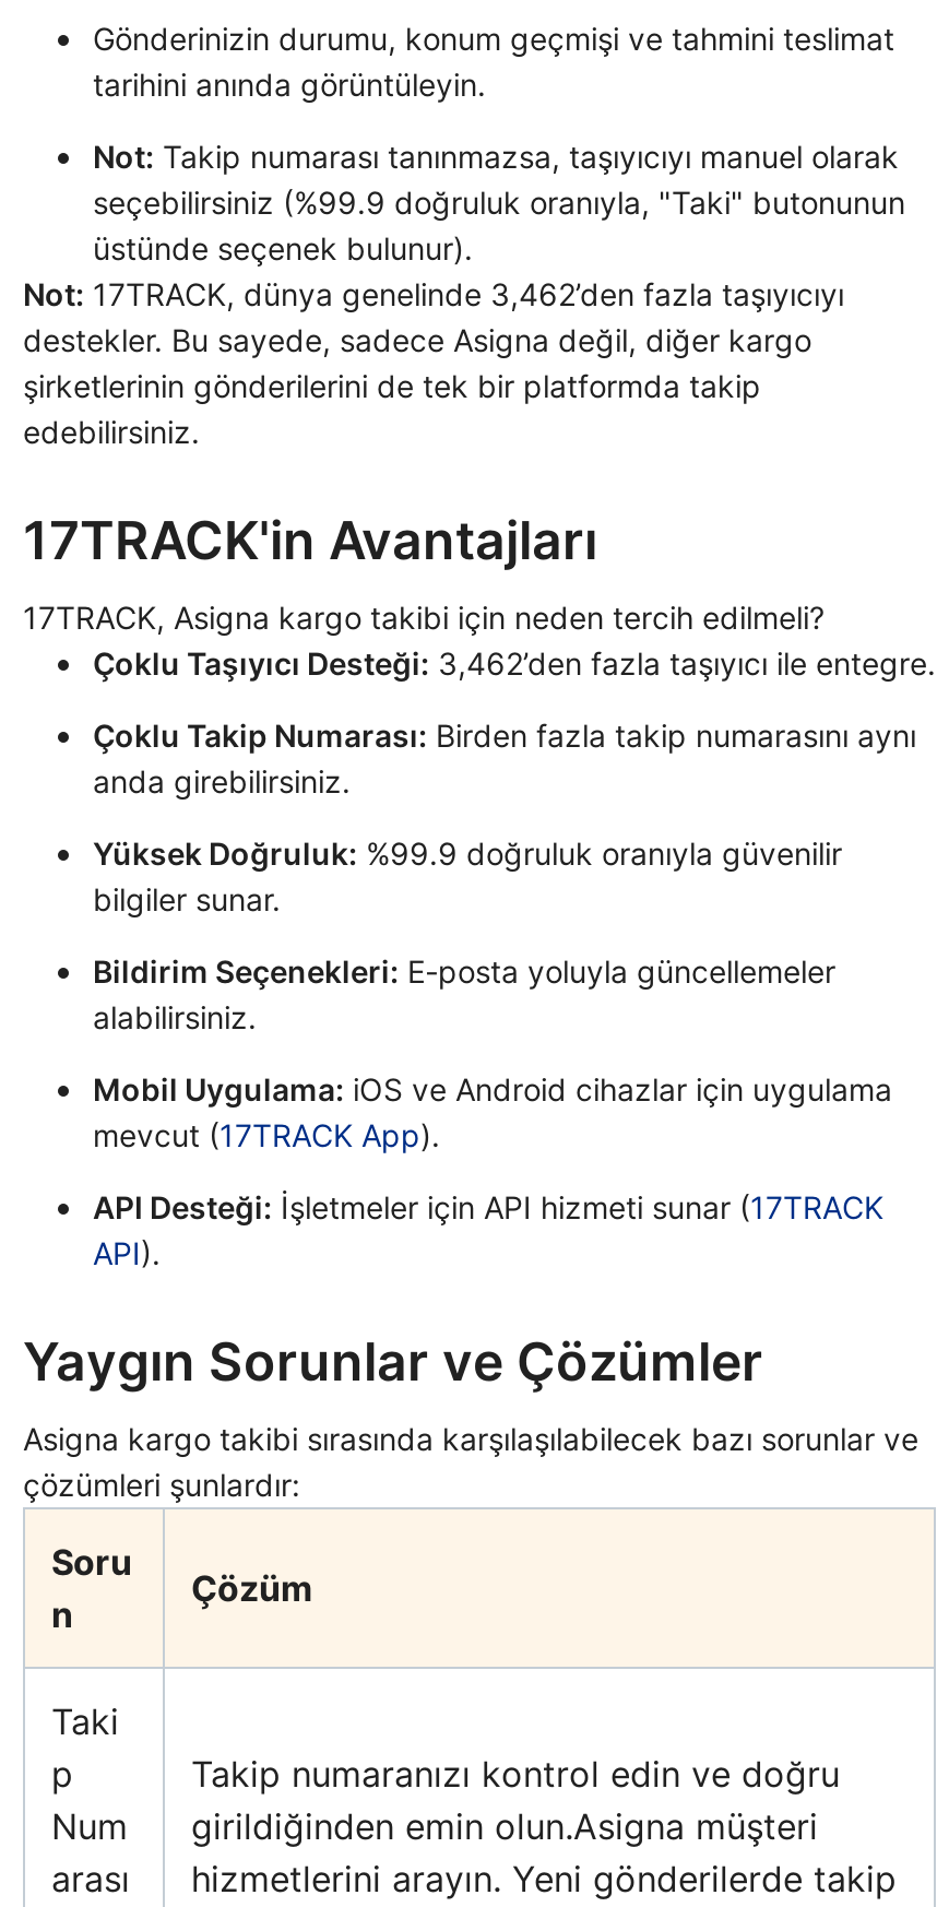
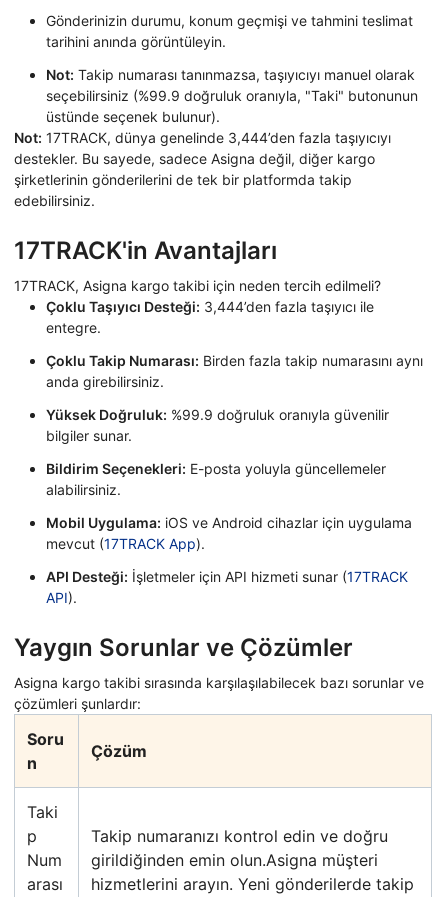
[23,275,844,312] Not: 17TRACK, dünya genelinde 3,462’den fazla taşıyıcıyı -> [14,129,391,146] Not: 17TRACK, dünya genelinde 3,444’den fazla taşıyıcıyı
[93,644,936,682] Çoklu Taşıyıcı Desteği: 3,462’den fazla taşıyıcı ile entegre. -> [46,298,374,336] Çoklu Taşıyıcı Desteği: 3,444’den fazla taşıyıcı ile | entegre.

